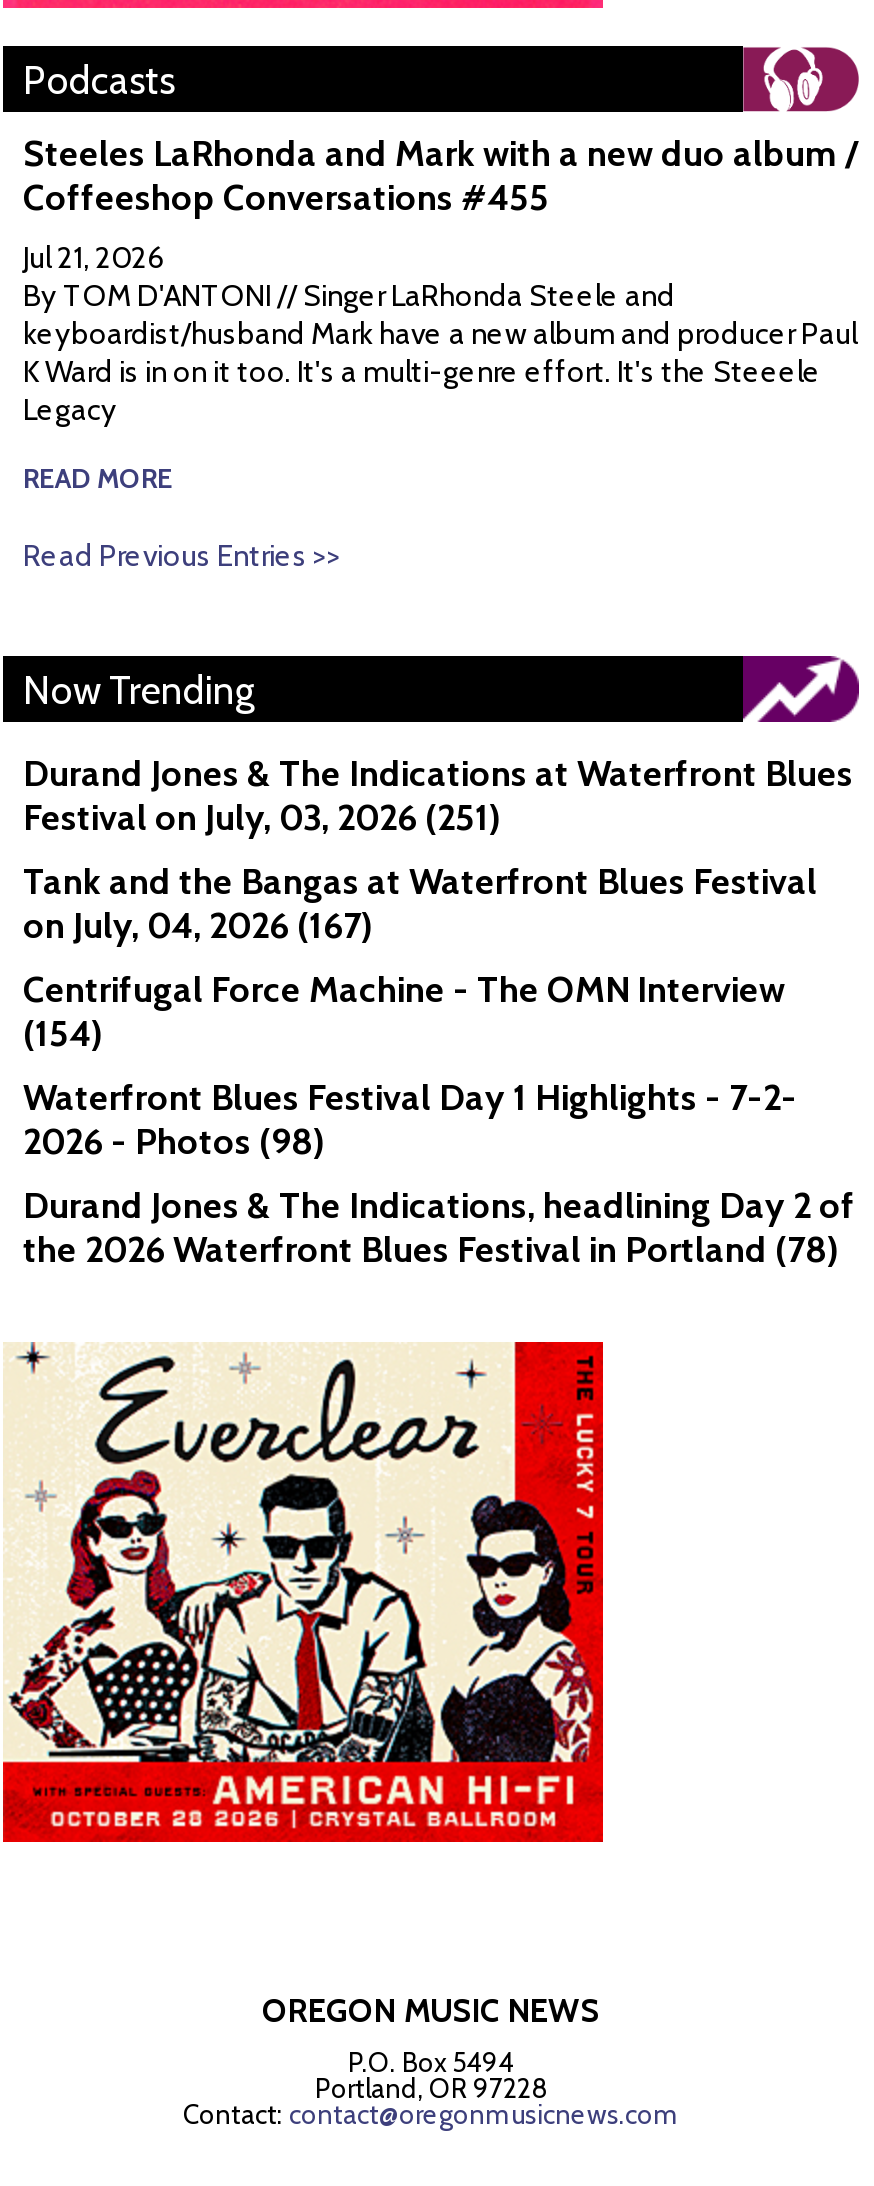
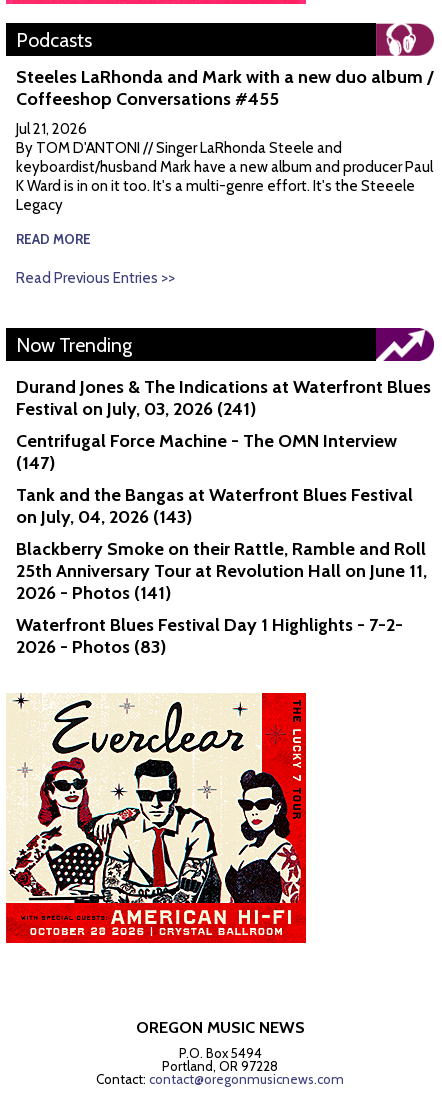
[23,796,501,948] Festival on July, 03, 2026 (251) | on July, 04, 2026 (167) -> [16,398,256,420] Festival on July, 03, 2026 (241)
moved [23,860,817,904] -> [16,484,413,506]: Tank and the Bangas at Waterfront Blues Festival
moved [23,968,785,1012] -> [16,430,397,452]: Centrifugal Force Machine - The OMN Interview
[23,1012,103,1056] (154) -> [16,452,427,604] (147) | on July, 04, 2026 (143) | Blackberry Smoke on their Rattle, Ramble and Roll | 25th Anniversary Tour at Revolution Hall on June 11, | 2026 - Photos (141)
moved [23,1076,797,1120] -> [16,614,403,636]: Waterfront Blues Festival Day 1 Highlights - 7-2-
[23,1120,855,1272] 2026 - Photos (98) | Durand Jones & The Indications, headlining Day 2 of | the 2026 Waterfront Blues Festival in Portland (78) -> [16,636,166,658] 2026 - Photos (83)

